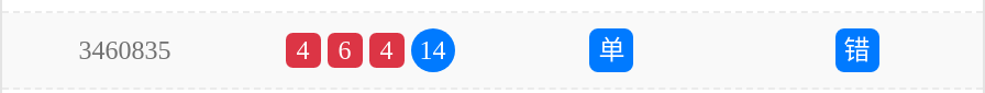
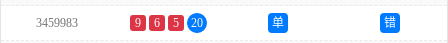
[79,35,171,66] 3460835 -> [36,16,78,30] 3459983
[296,35,310,66] 4 -> [135,16,141,30] 9
[380,35,393,66] 4 -> [173,16,179,30] 5
[420,35,446,66] 14 -> [191,16,203,30] 20

